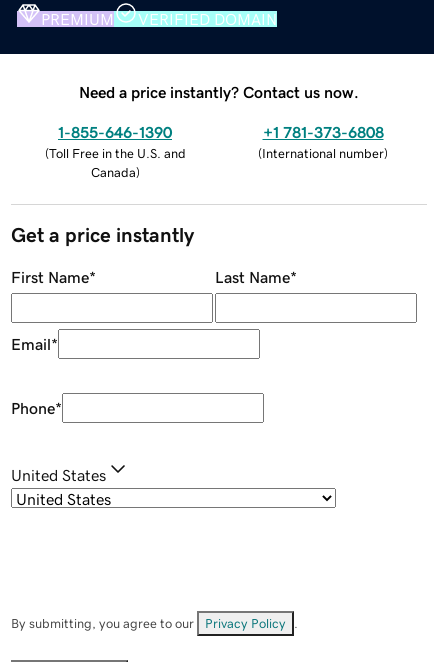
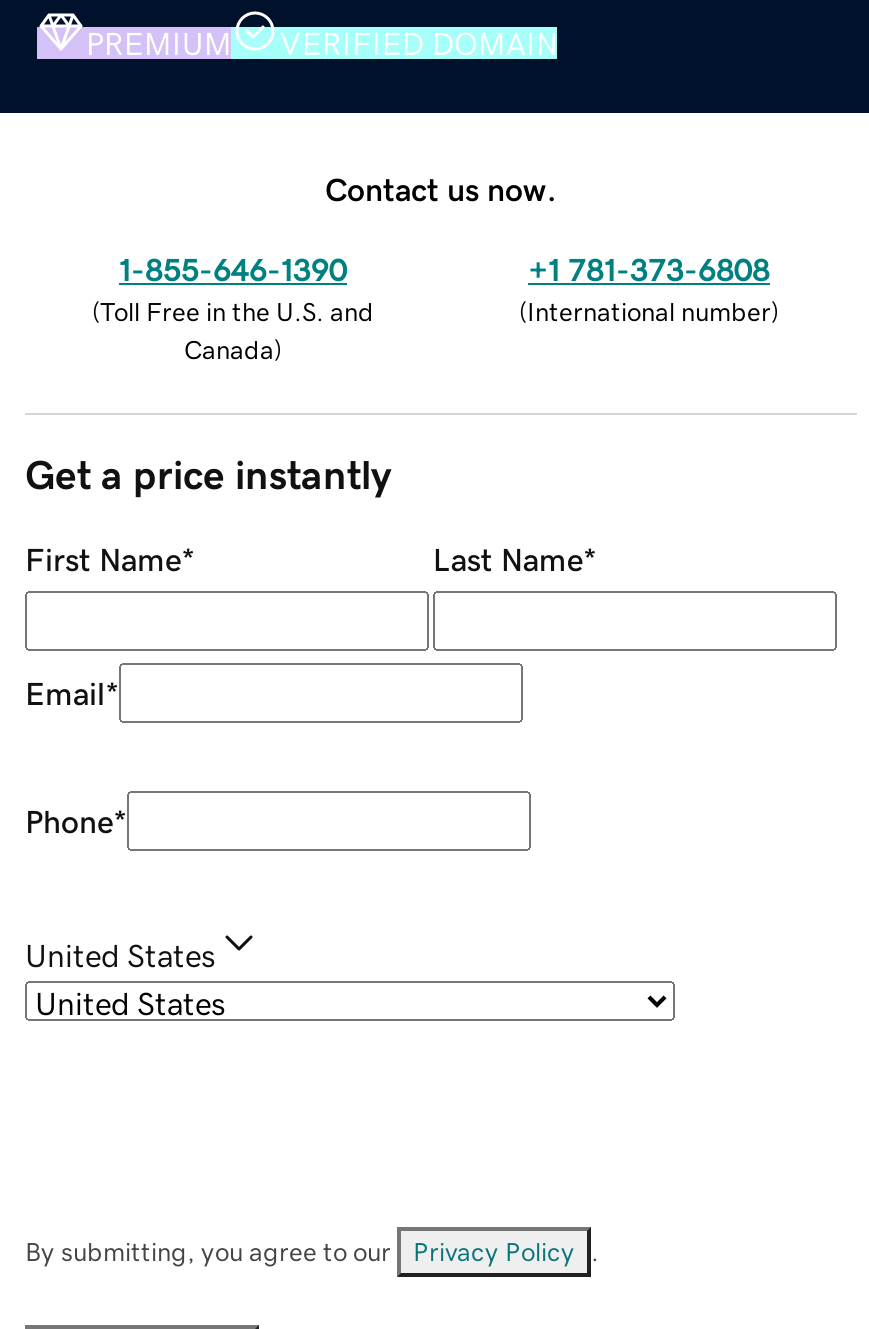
[79,84,359,100] Need a price instantly? Contact us now. -> [325,172,557,204] Contact us now.

